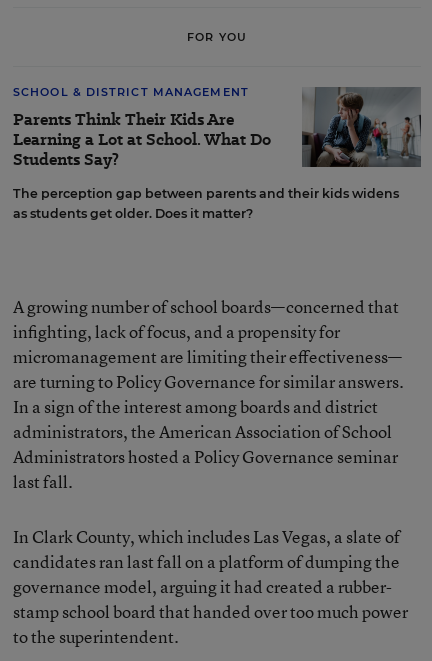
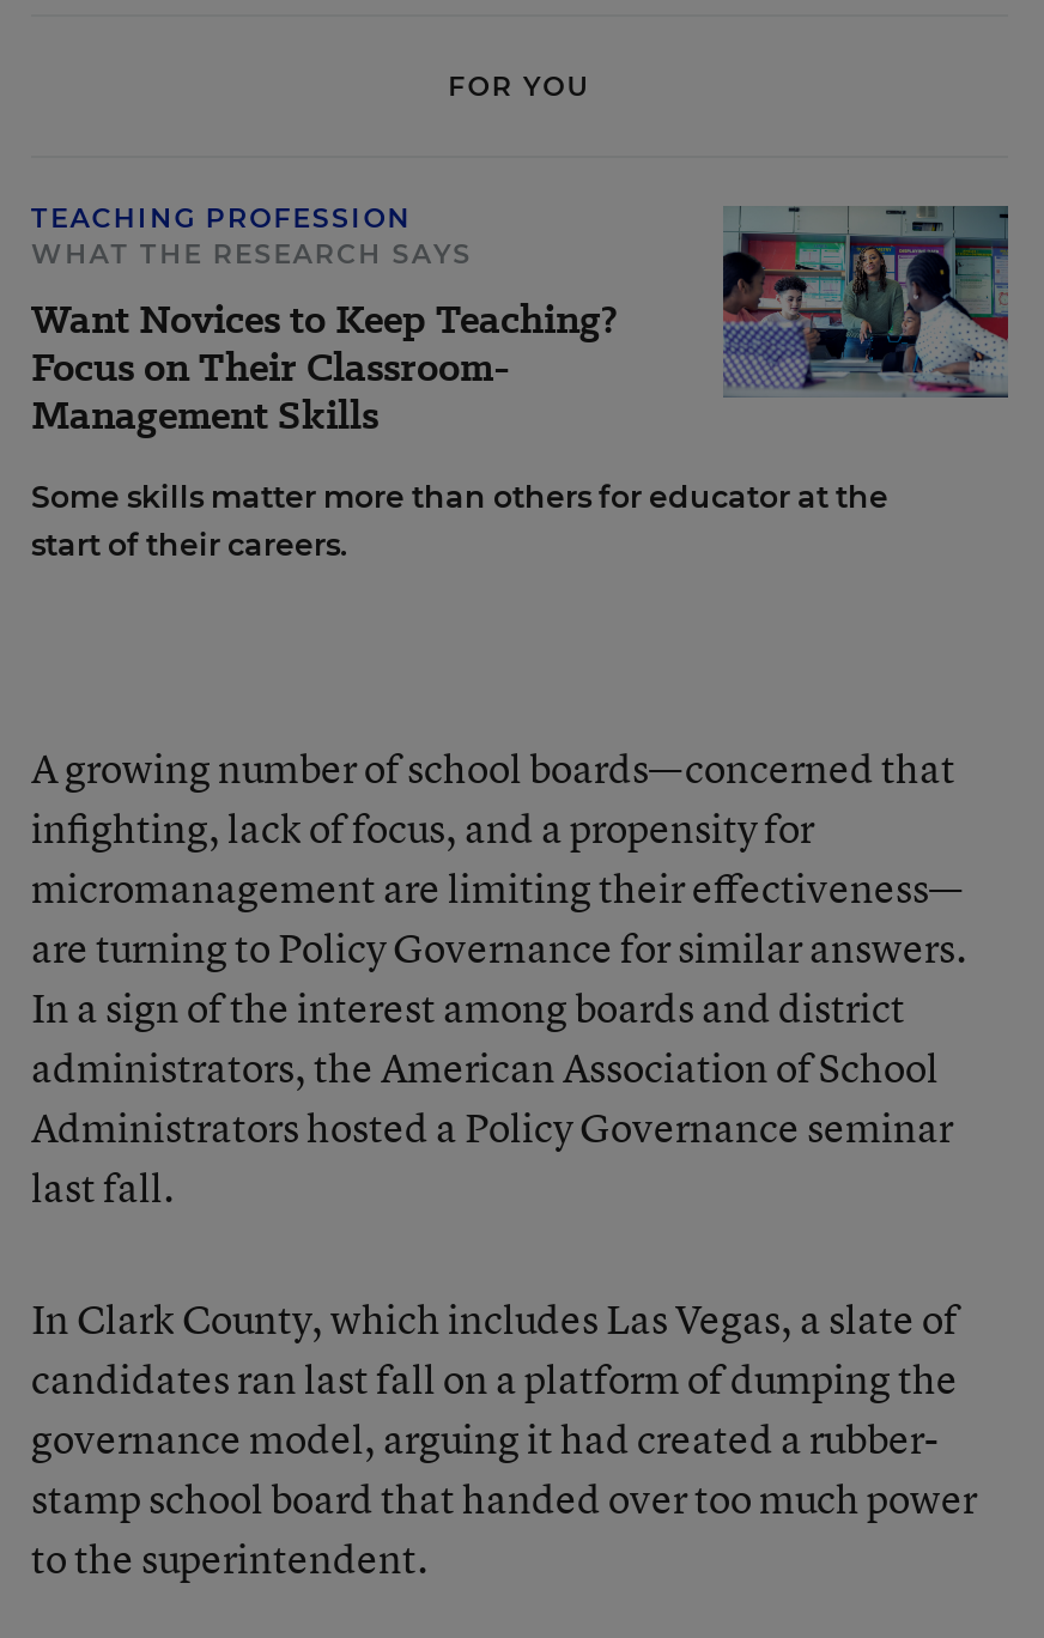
[13,85,271,171] SCHOOL & DISTRICT MANAGEMENT | Parents Think Their Kids Are | Learning a Lot at School. What Do | Students Say? -> [31,201,618,443] TEACHING PROFESSION | WHAT THE RESEARCH SAYS | Want Novices to Keep Teaching? | Focus on Their Classroom- | Management Skills
[13,87,422,221] [image] | The perception gap between parents and their kids widens | as students get older. Does it matter? -> [31,206,1010,563] [image] | Some skills matter more than others for educator at the | start of their careers.

